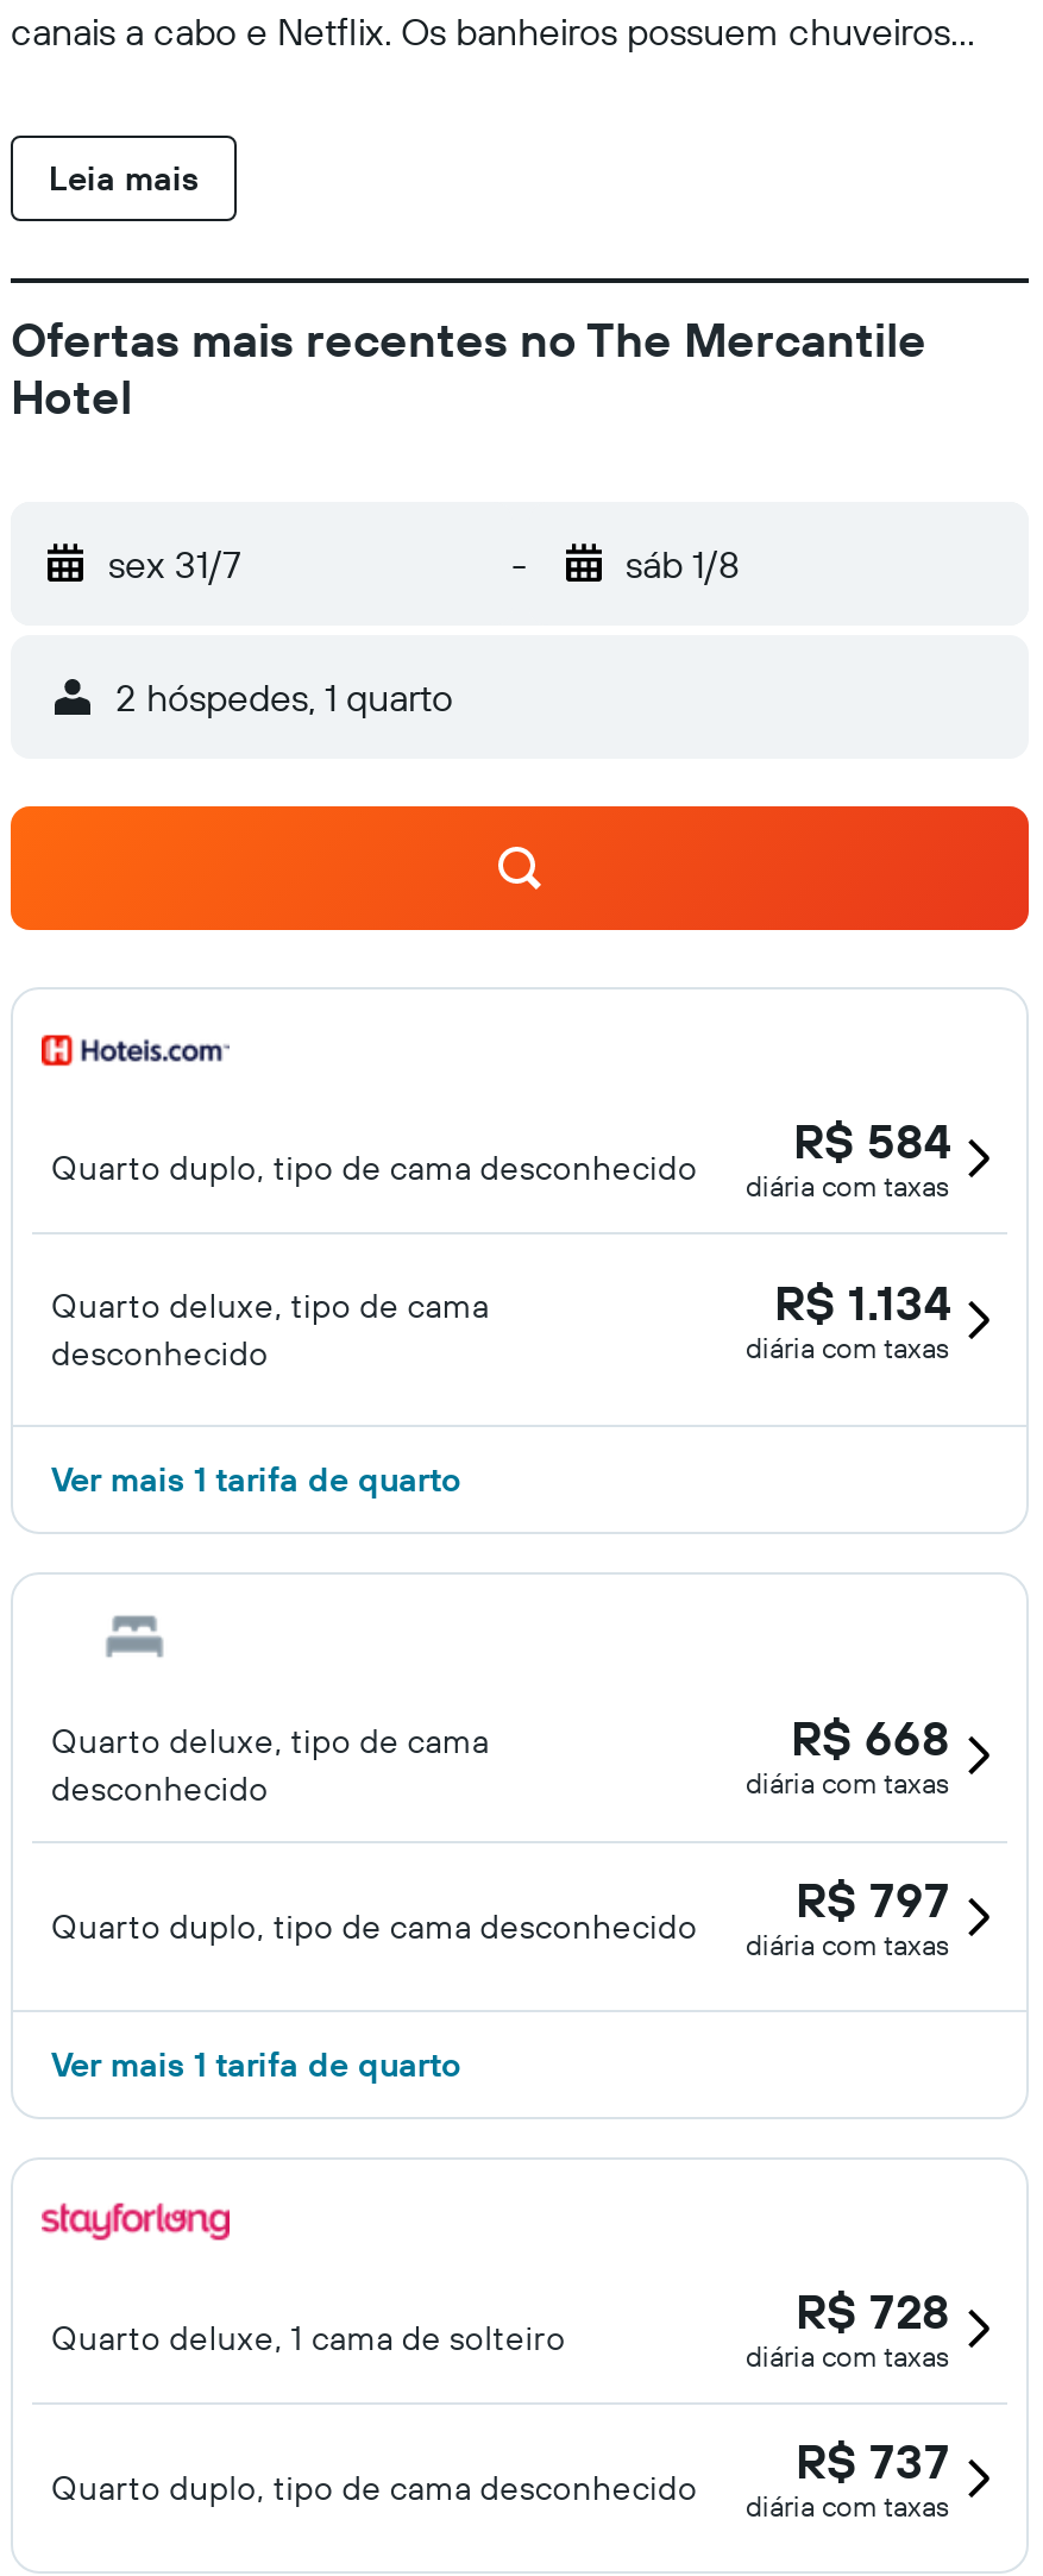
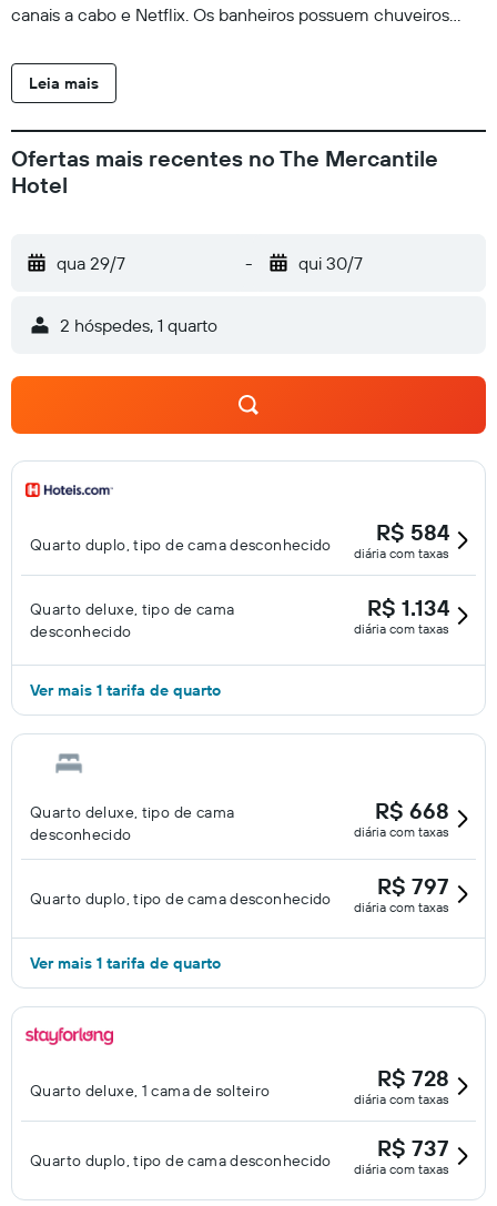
[108,540,241,588] sex 31/7 -> [57,252,125,274] qua 29/7
[626,540,740,588] sáb 1/8 -> [298,252,362,274] qui 30/7

